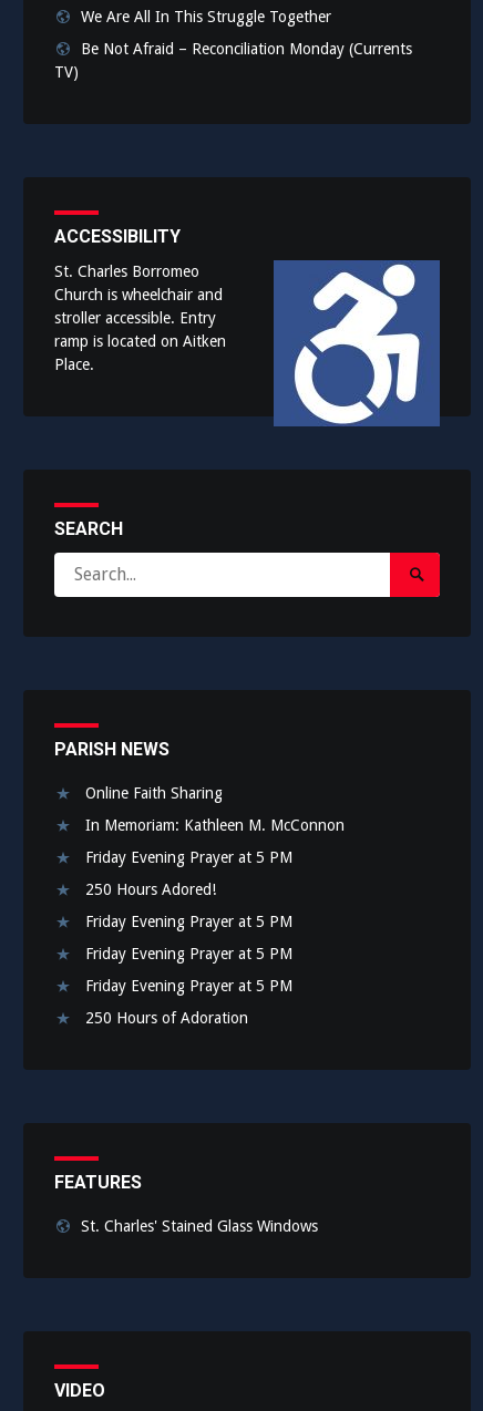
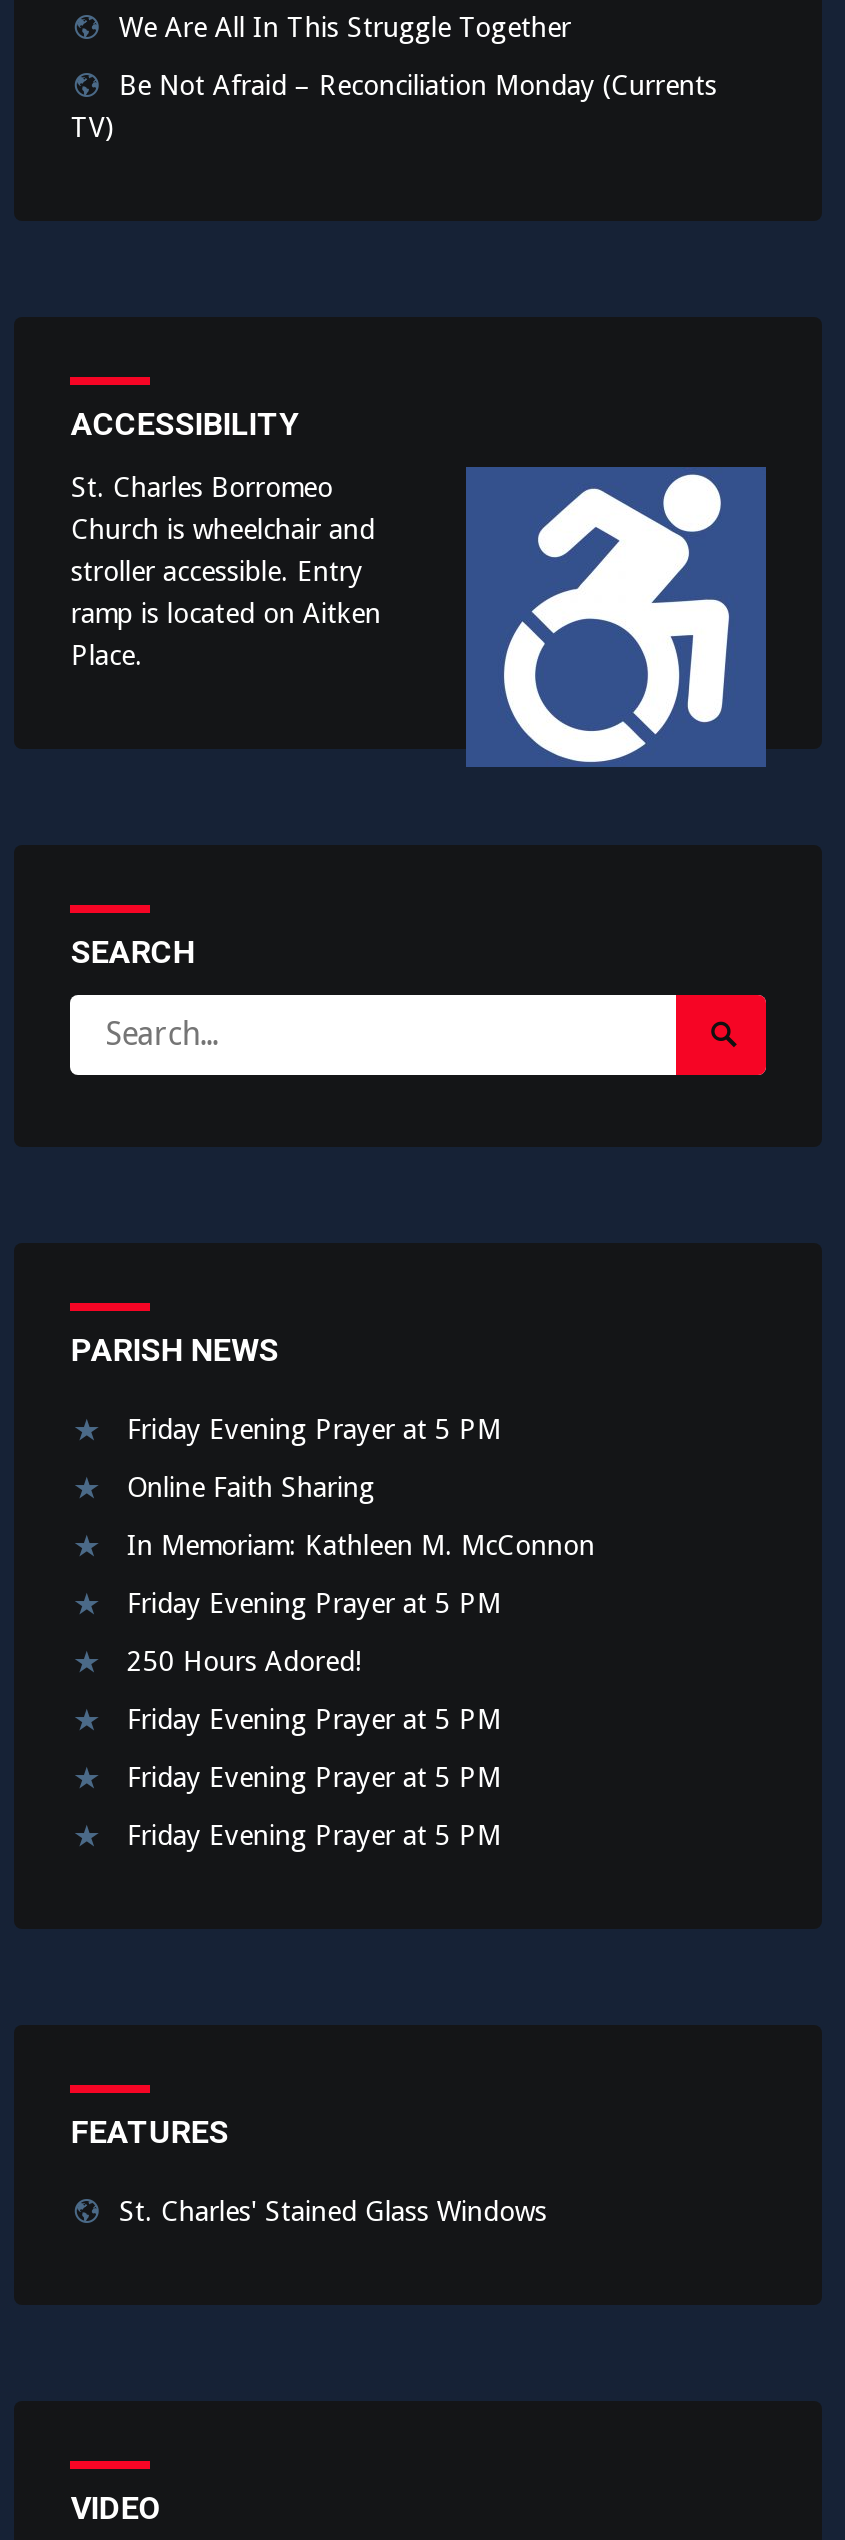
none -> [127,1413,501,1445] Friday Evening Prayer at 5 PM
moved [86,784,345,994] -> [127,1471,595,1851]: Online Faith Sharing | In Memoriam: Kathleen M. McConnon | Friday Evening Prayer at 5 PM | 250 Hours Adored! | Friday Evening Prayer at 5 PM | Friday Evening Prayer at 5 PM | Friday Evening Prayer at 5 PM
[86,1009,249,1027] 250 Hours of Adoration -> none

